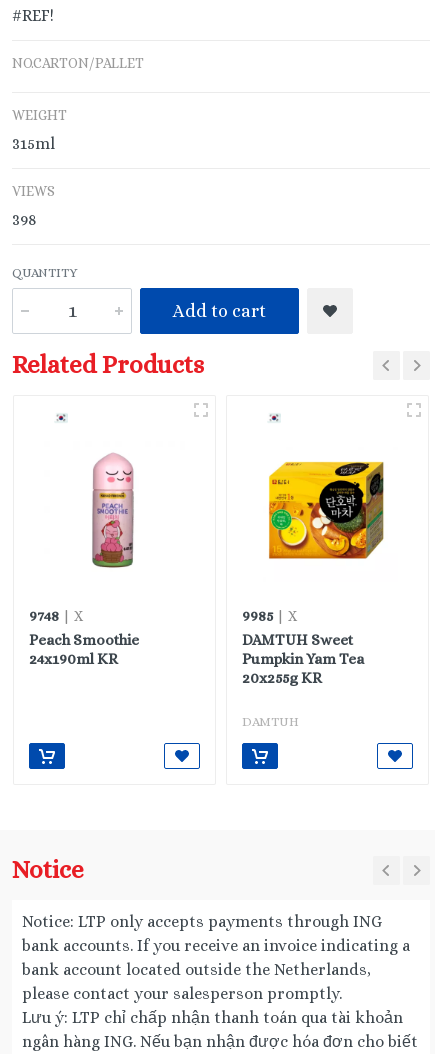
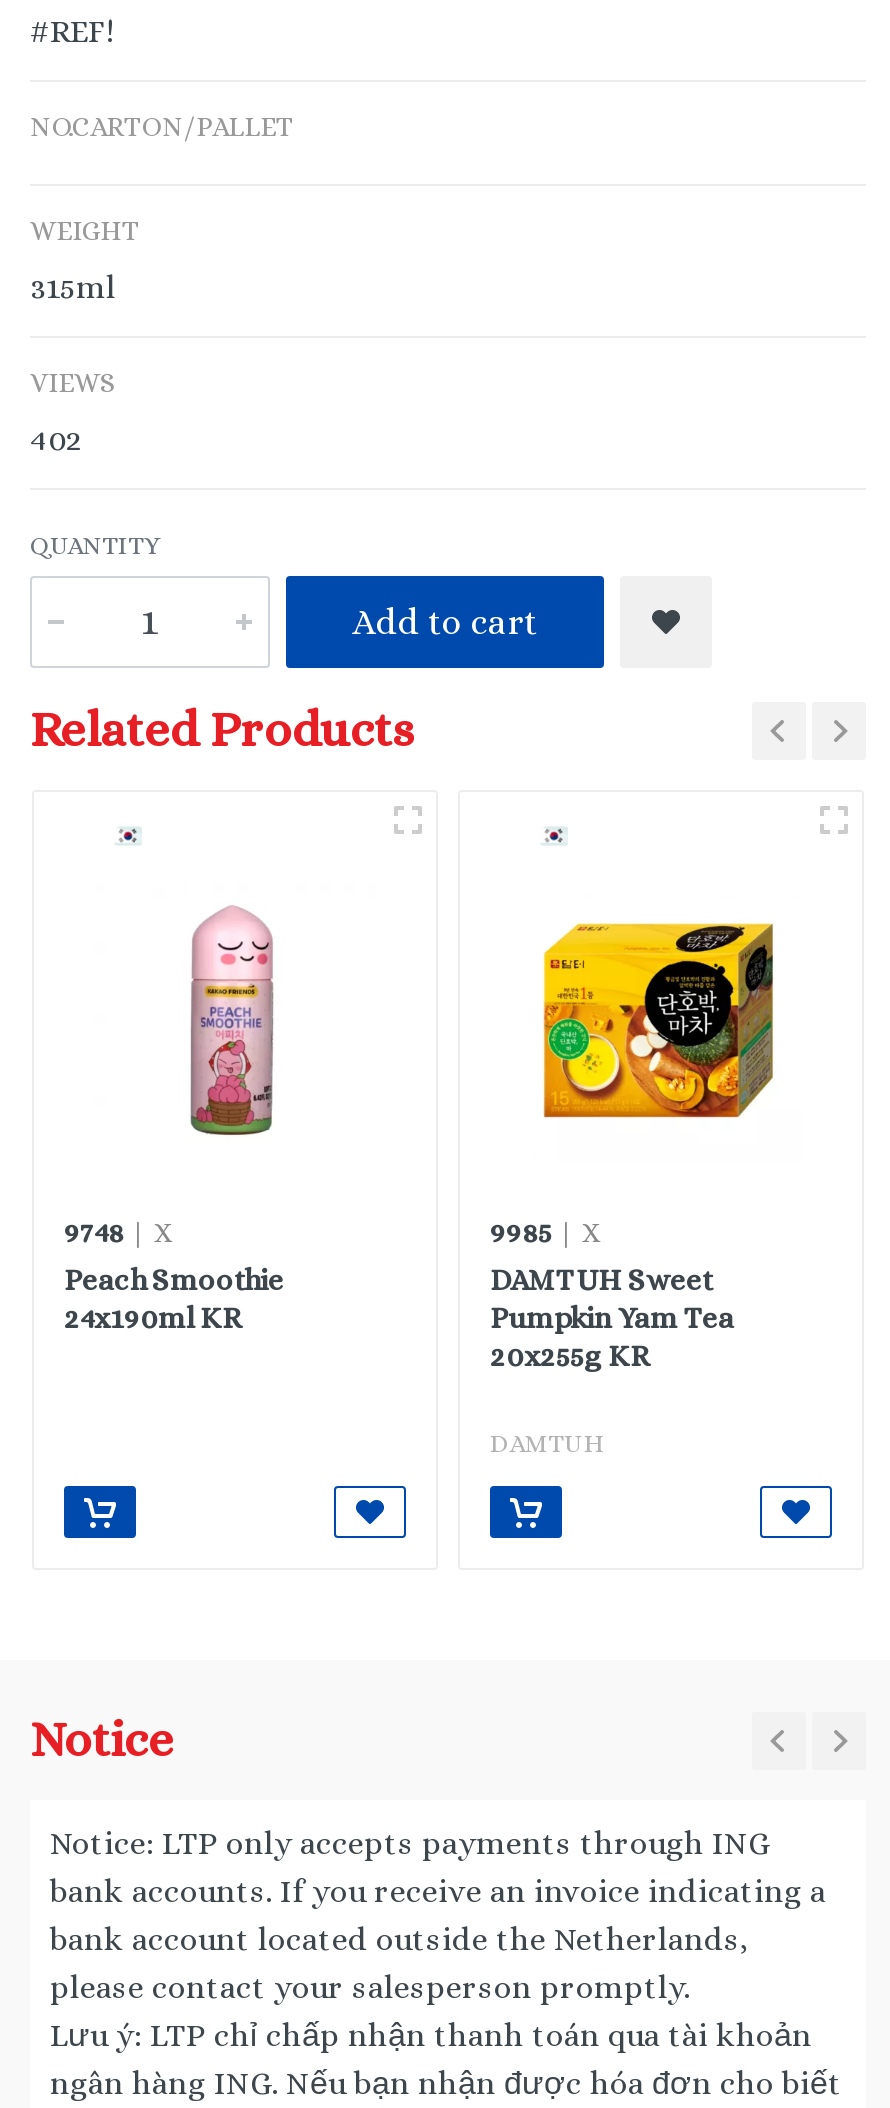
[12,210,37,229] 398 -> [30,420,82,458] 402

